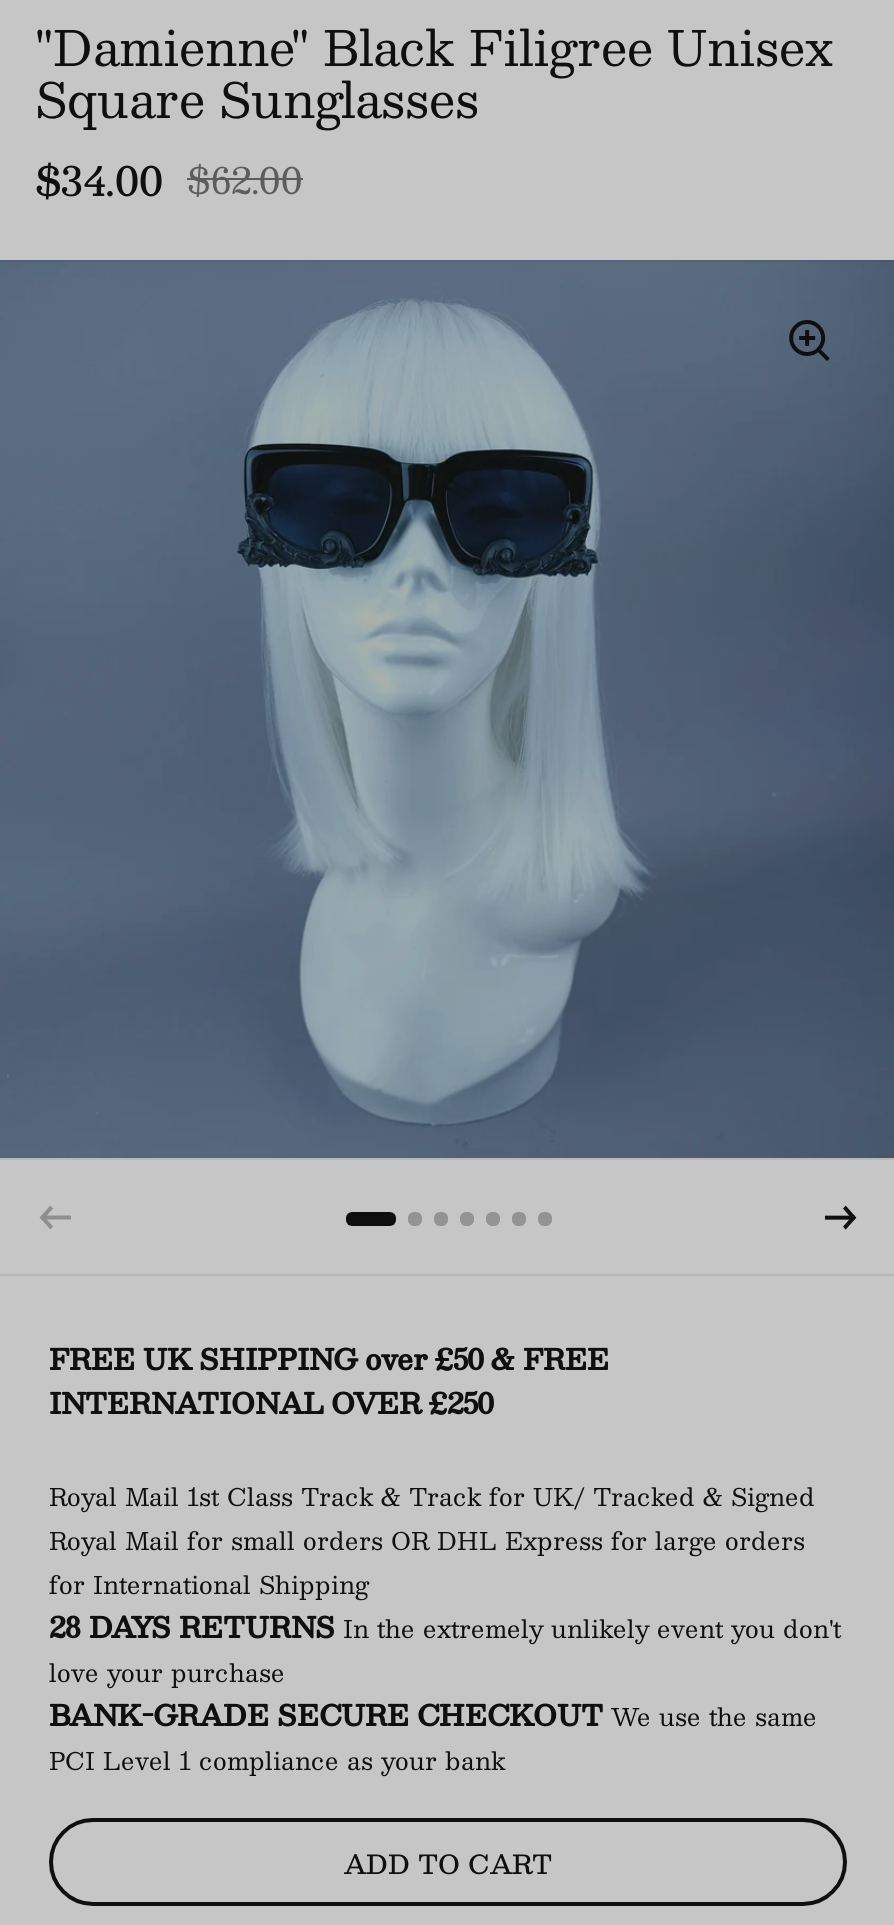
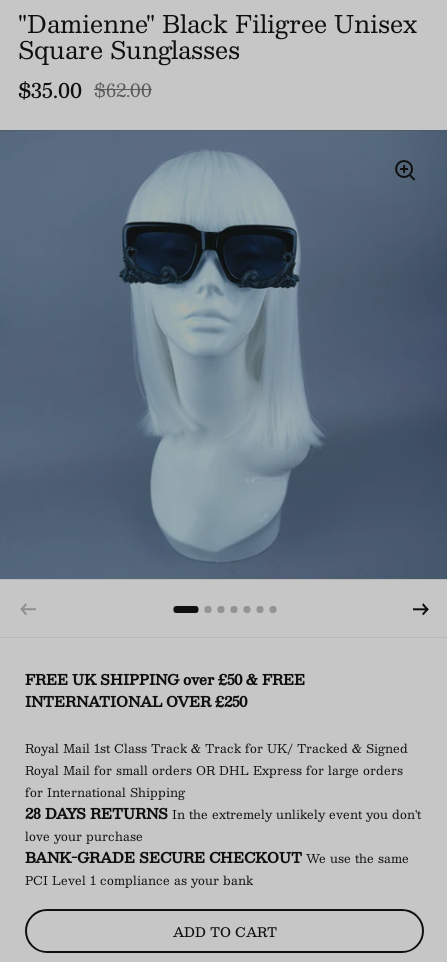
[35,146,303,214] $34.00 $62.00 -> [18,73,152,107] $35.00 $62.00

